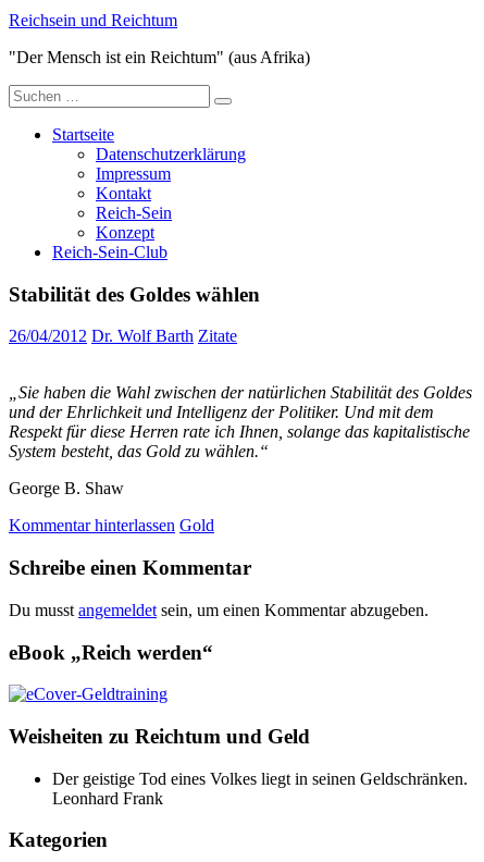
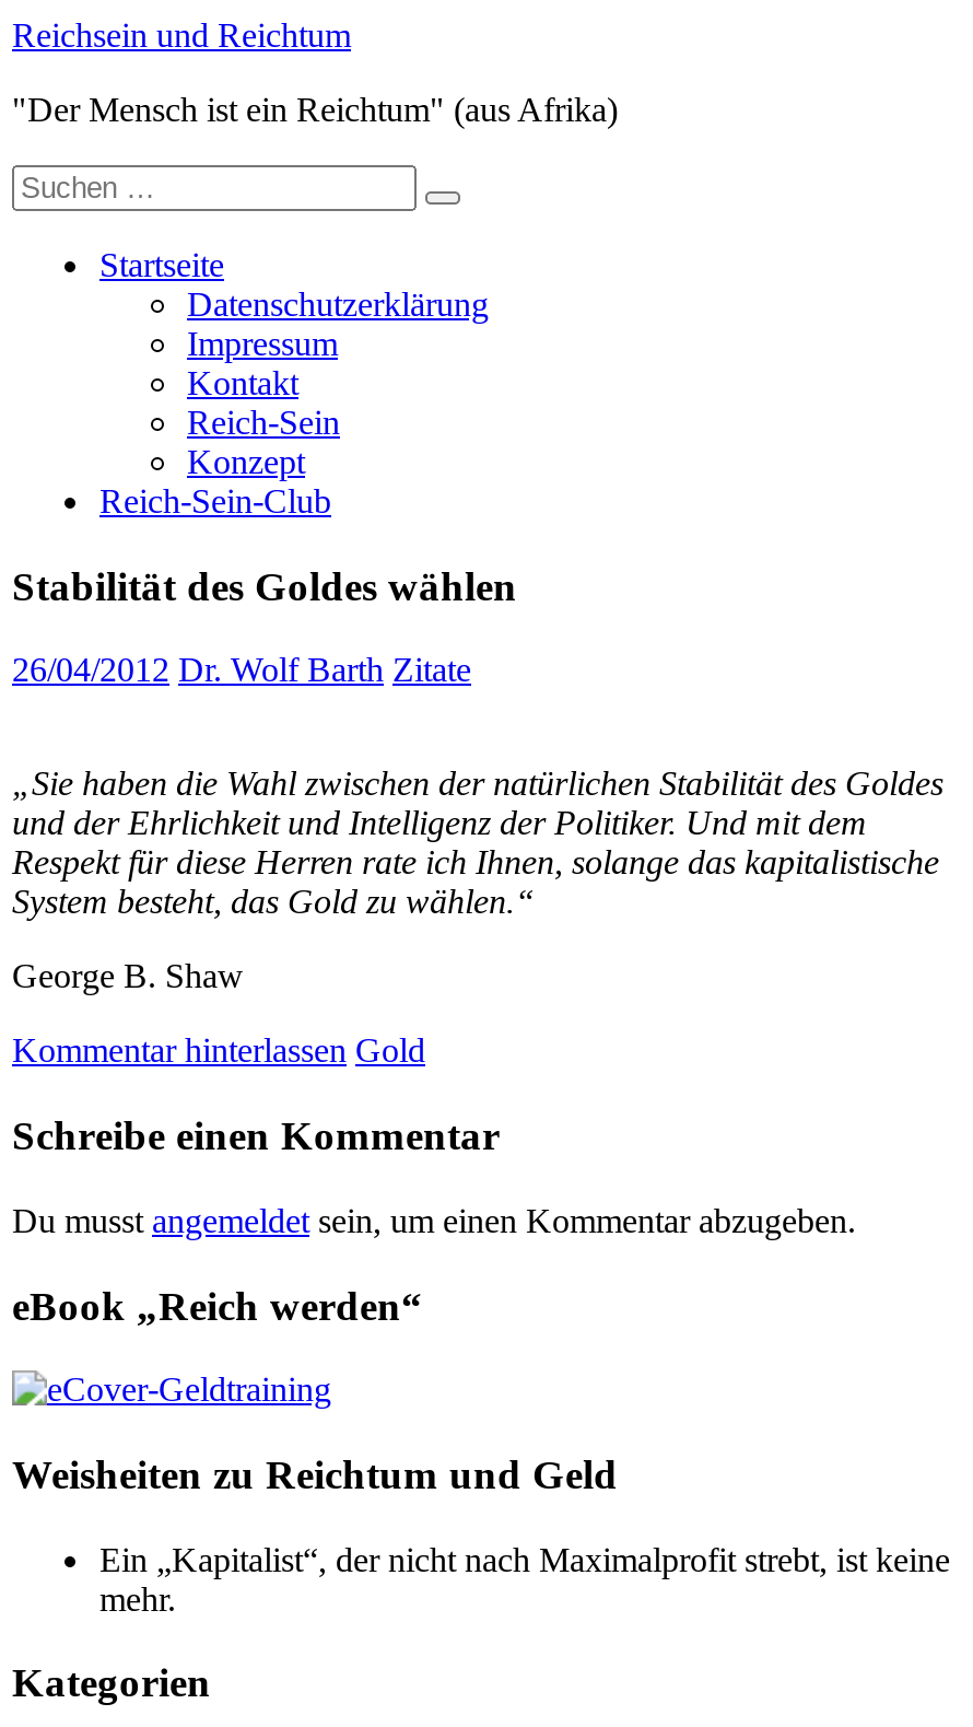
[52,769,468,807] Der geistige Tod eines Volkes liegt in seinen Geldschränken. | Leonhard Frank -> [99,1541,950,1617] Ein „Kapitalist“, der nicht nach Maximalprofit strebt, ist keine | mehr.

